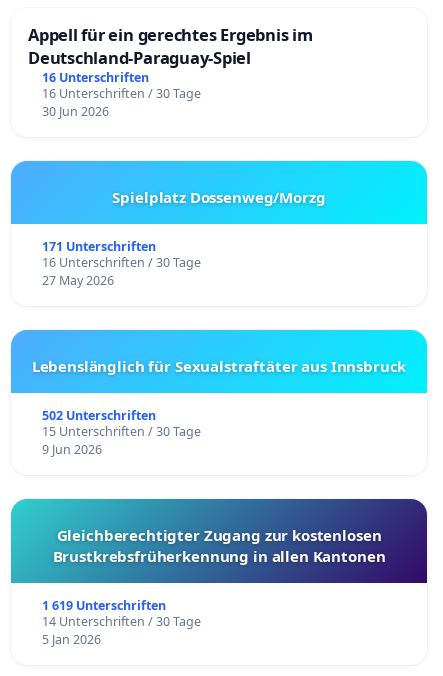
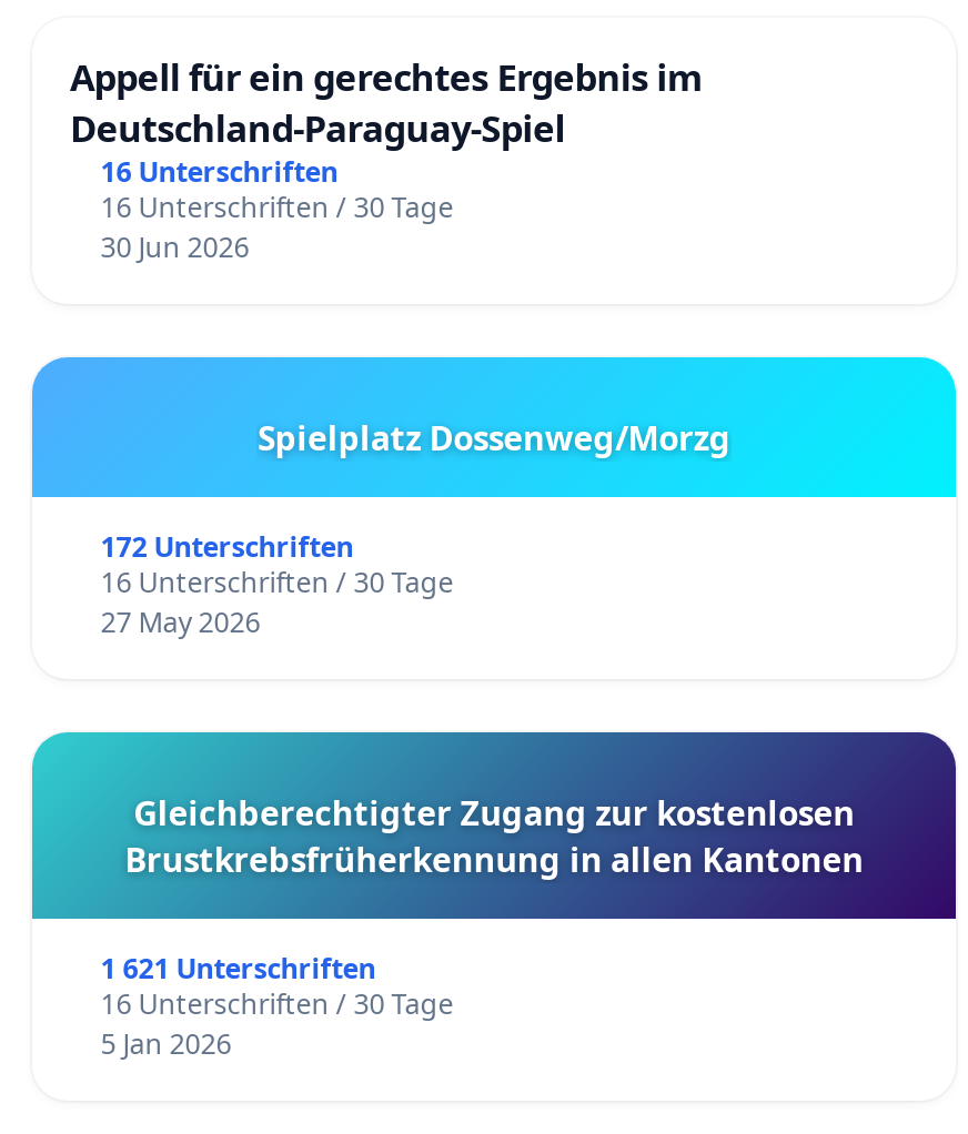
[42,238,156,255] 171 Unterschriften -> [101,529,354,567] 172 Unterschriften
[32,356,406,458] Lebenslänglich für Sexualstraftäter aus Innsbruck | 502 Unterschriften | 15 Unterschriften / 30 Tage | 9 Jun 2026 -> none
[42,597,166,614] 1 619 Unterschriften -> [101,951,376,988] 1 621 Unterschriften
[42,613,201,630] 14 Unterschriften / 30 Tage -> [101,986,454,1024] 16 Unterschriften / 30 Tage

